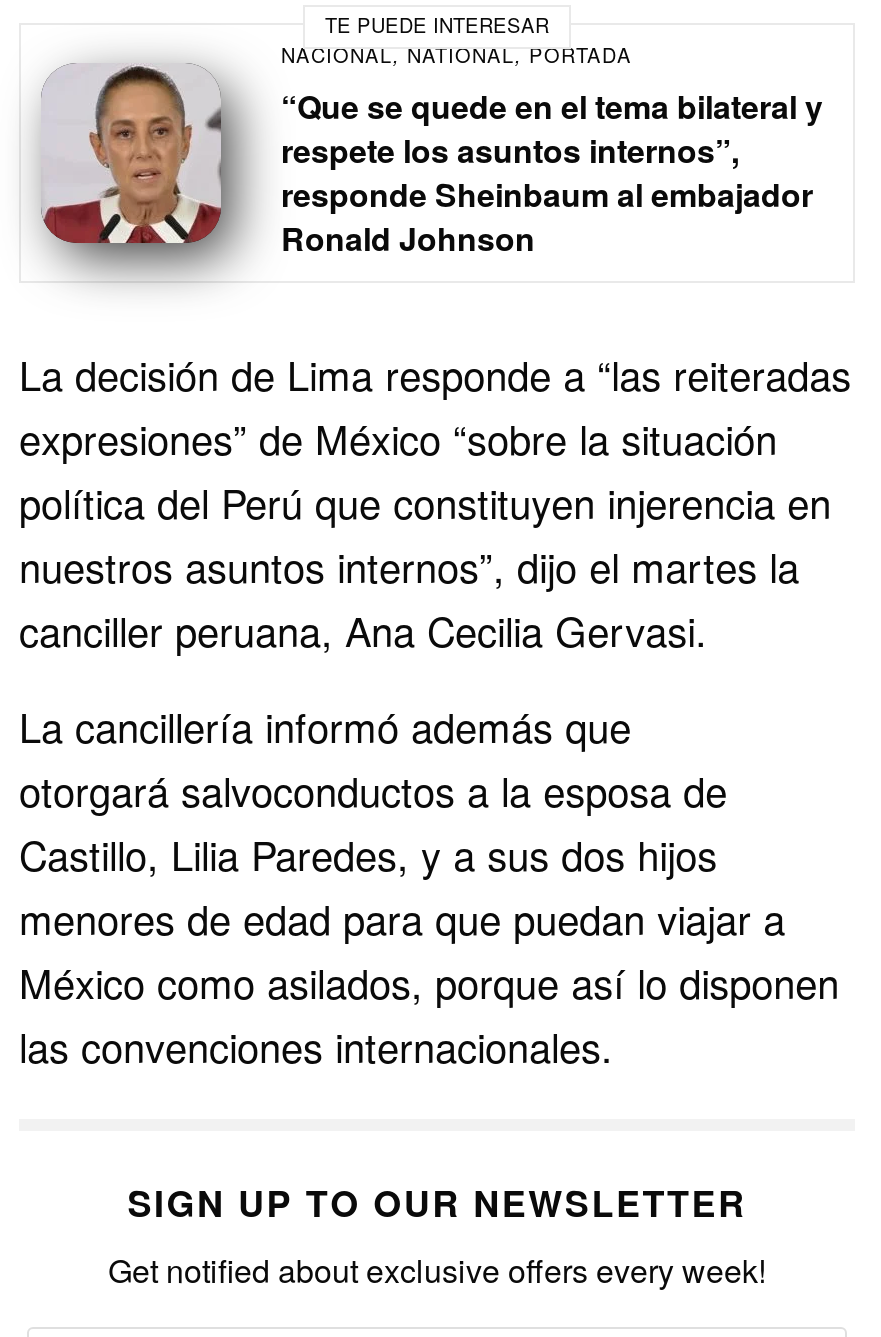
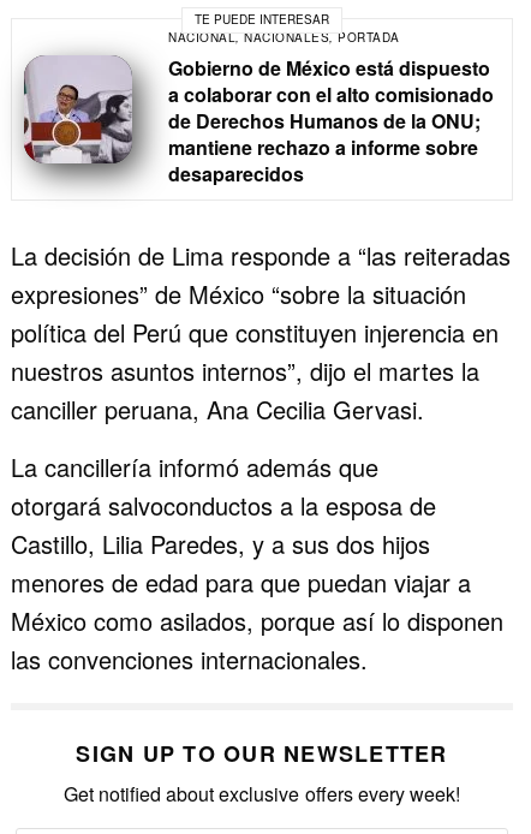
[41,41,823,283] [image] | NACIONAL, NATIONAL, PORTADA | “Que se quede en el tema bilateral y | respete los asuntos internos”, | responde Sheinbaum al embajador | Ronald Johnson -> [23,29,494,189] [image] | NACIONAL, NACIONALES, PORTADA | Gobierno de México está dispuesto | a colaborar con el alto comisionado | de Derechos Humanos de la ONU; | mantiene rechazo a informe sobre | desaparecidos

